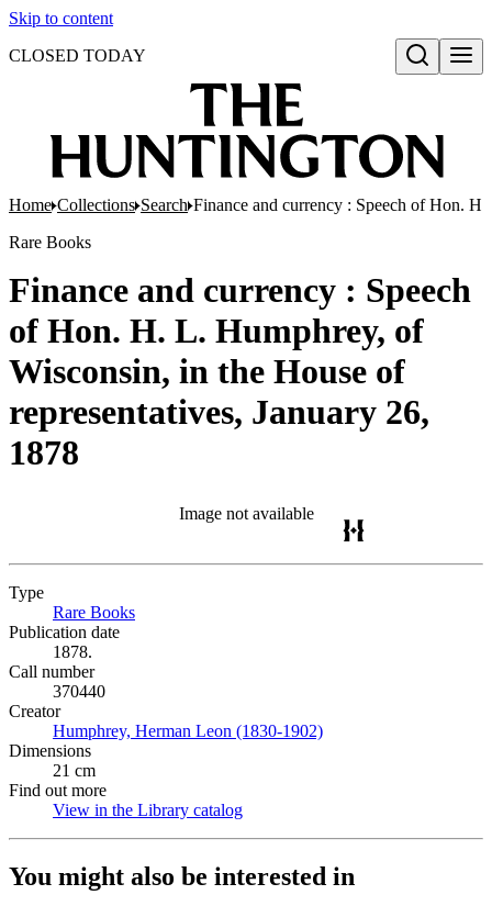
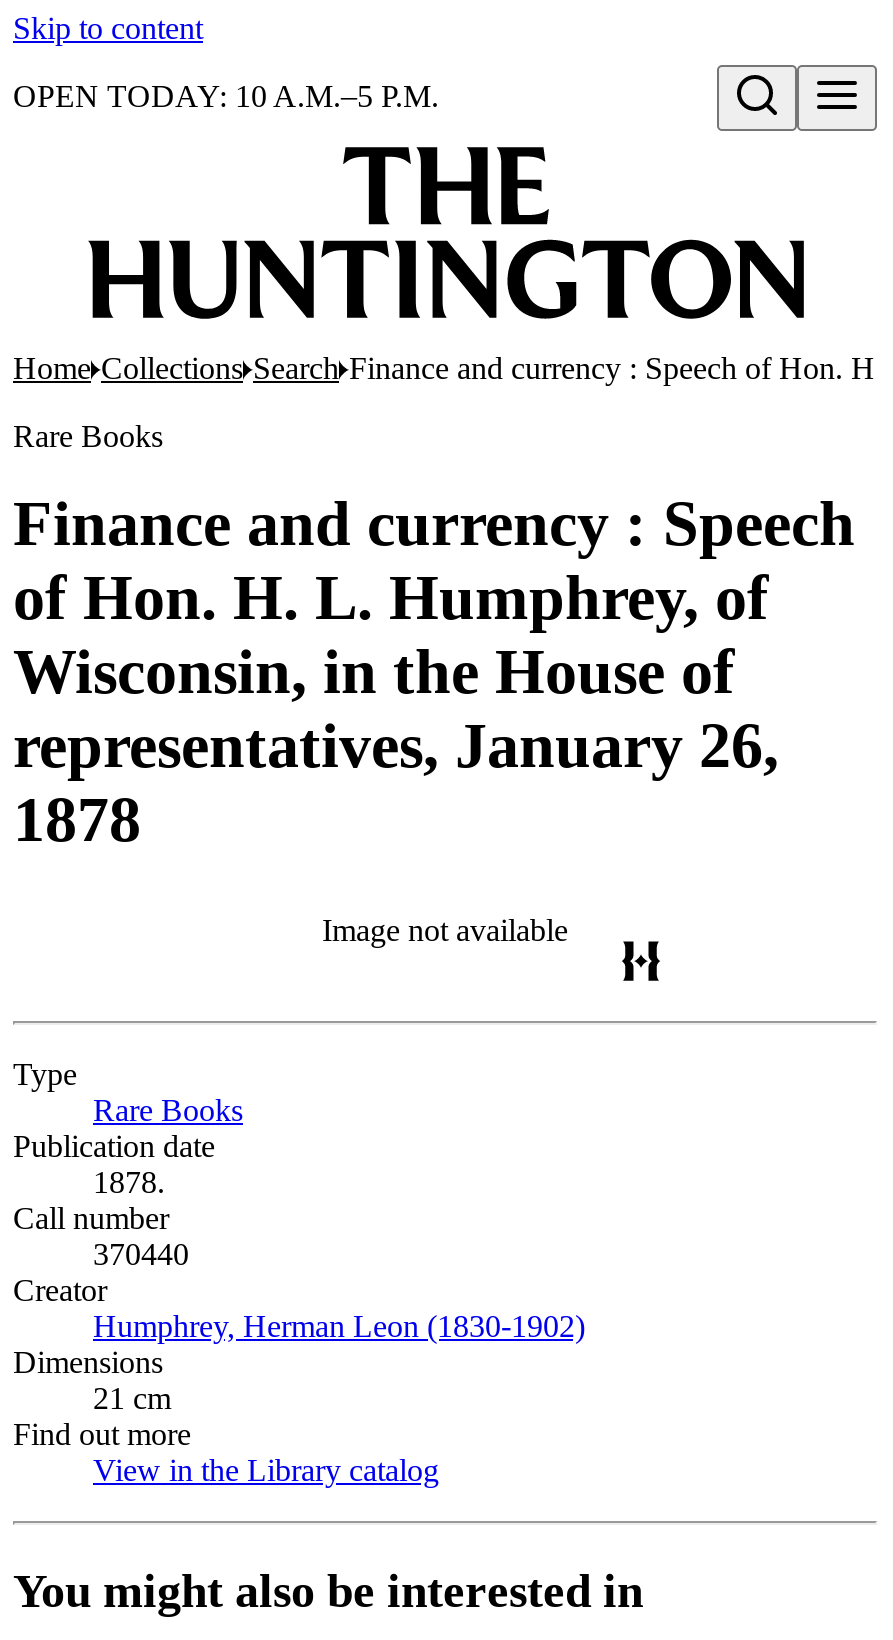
[9,46,146,65] CLOSED TODAY -> [13,79,439,113] OPEN TODAY: 10 A.M.–5 P.M.

